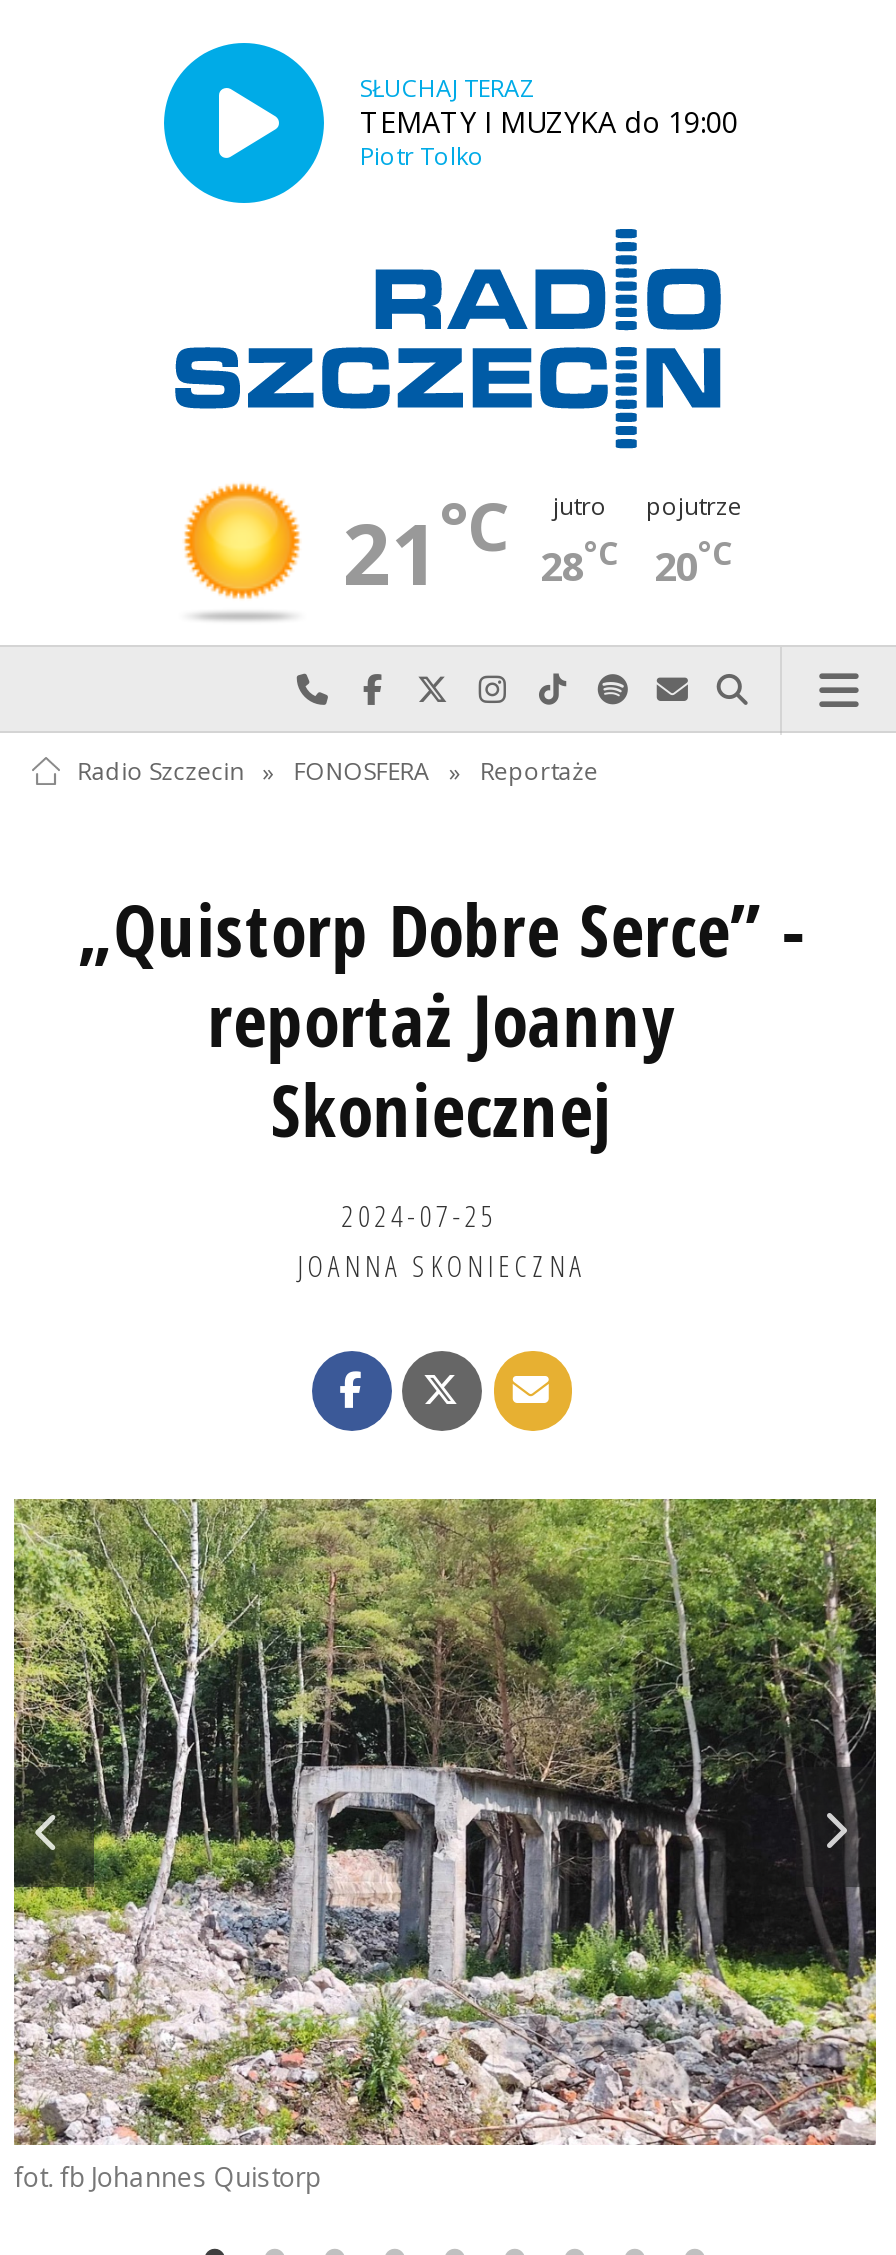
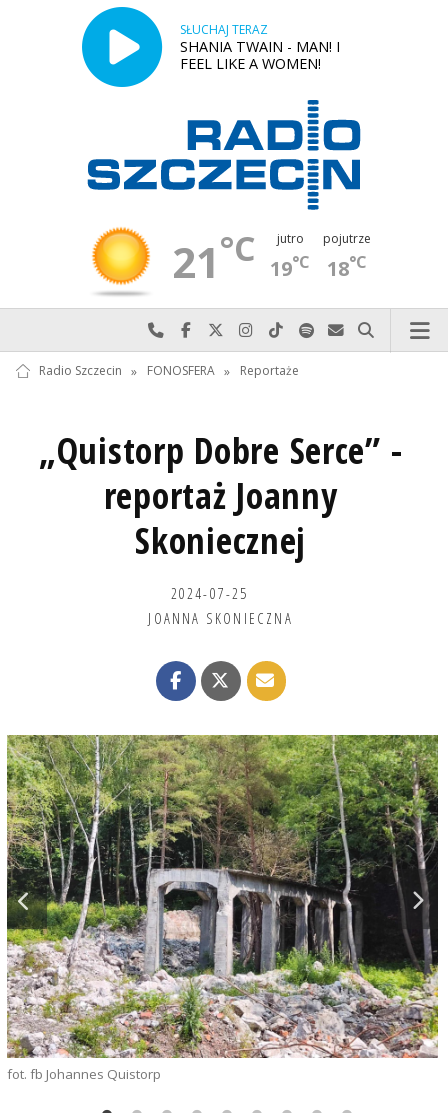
[360,102,738,172] TEMATY I MUZYKA do 19:00 | Piotr Tolko -> [180,37,340,73] SHANIA TWAIN - MAN! I | FEEL LIKE A WOMEN!
[540,532,620,594] 28°C -> [270,251,310,282] 19°C
[654,532,734,594] 20°C -> [327,251,367,282] 18°C

